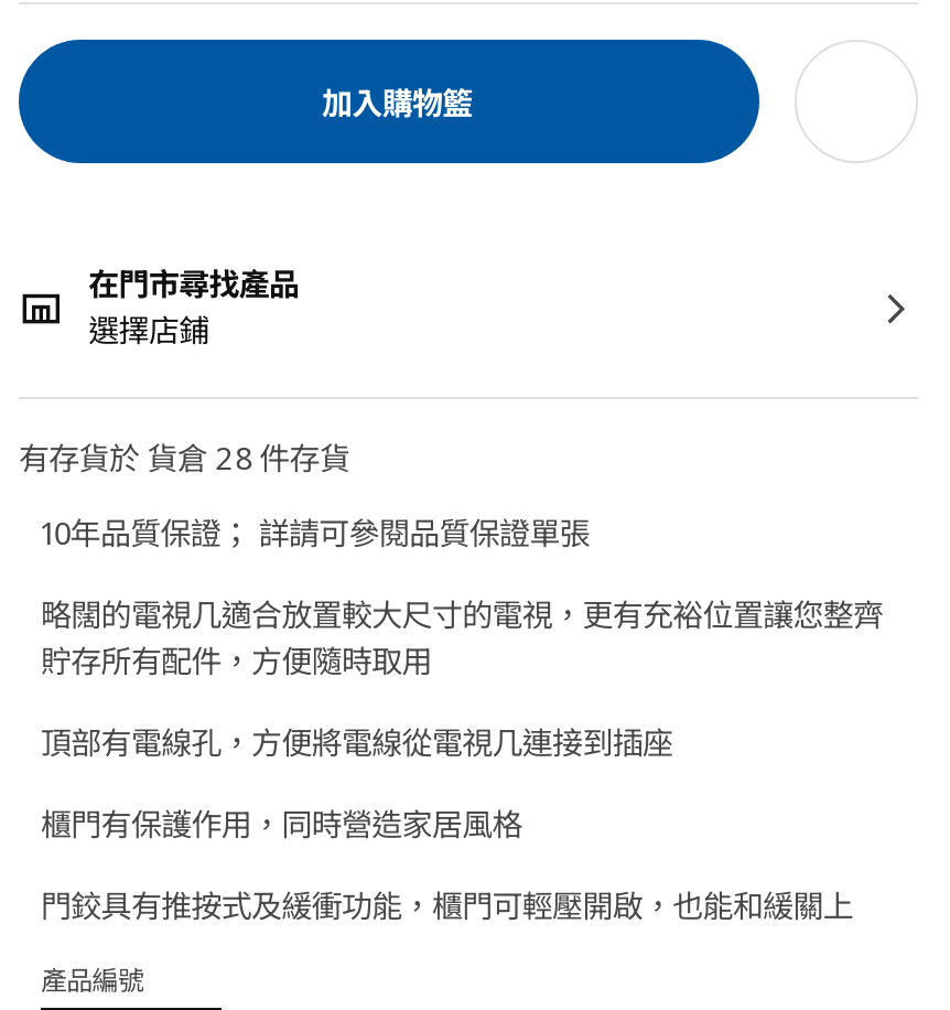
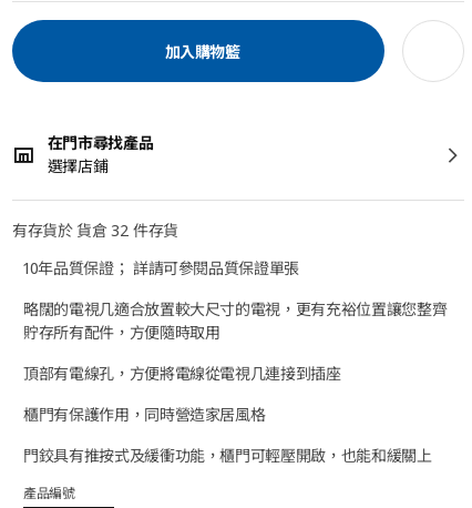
[19,437,350,479] 有存貨於 貨倉 28 件存貨 -> [12,220,178,241] 有存貨於 貨倉 32 件存貨

